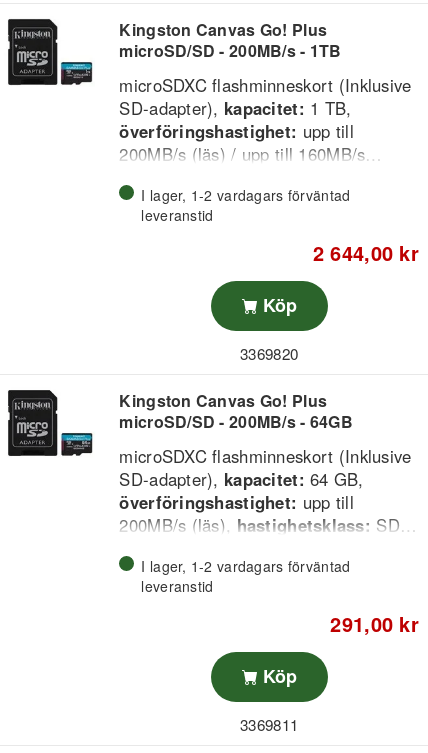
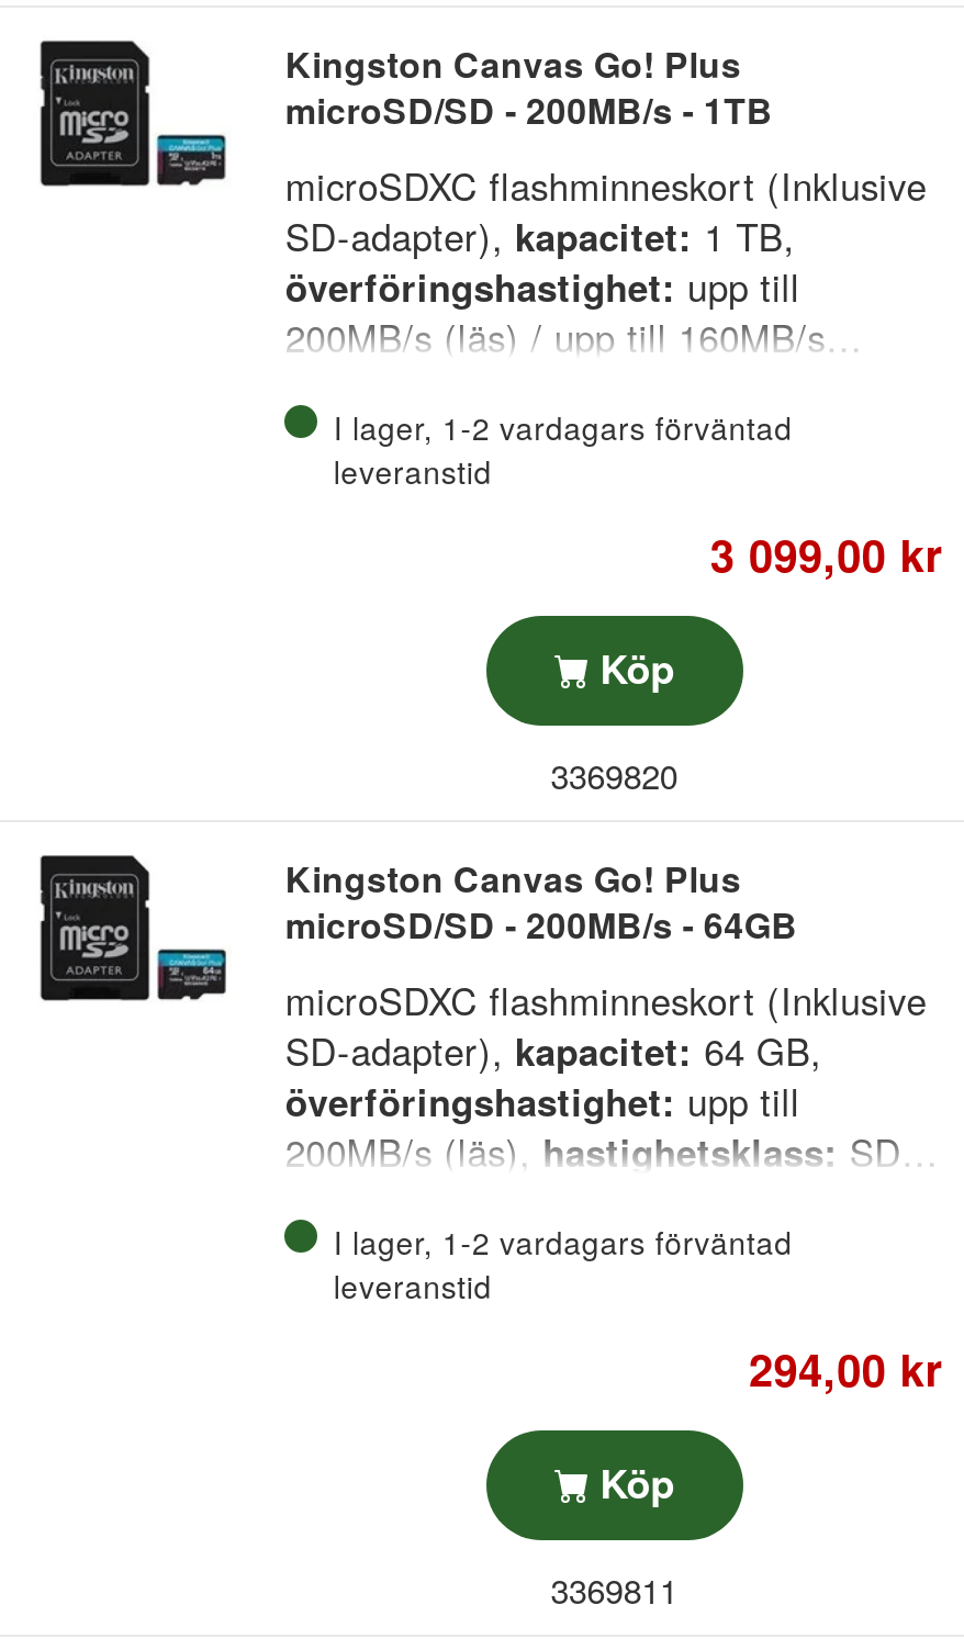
[313,238,419,267] 2 644,00 kr -> [710,521,943,584] 3 099,00 kr
[330,609,419,638] 291,00 kr -> [749,1335,943,1399] 294,00 kr

